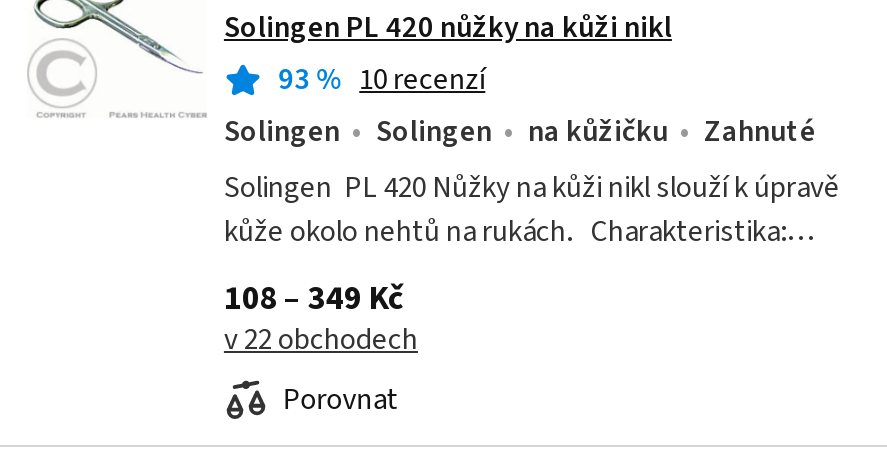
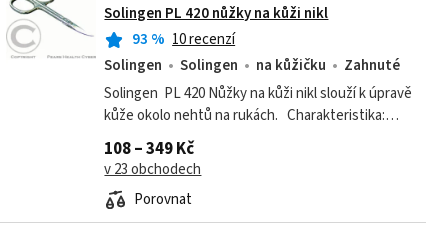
[224,318,418,360] v 22 obchodech -> [104,159,201,180] v 23 obchodech

